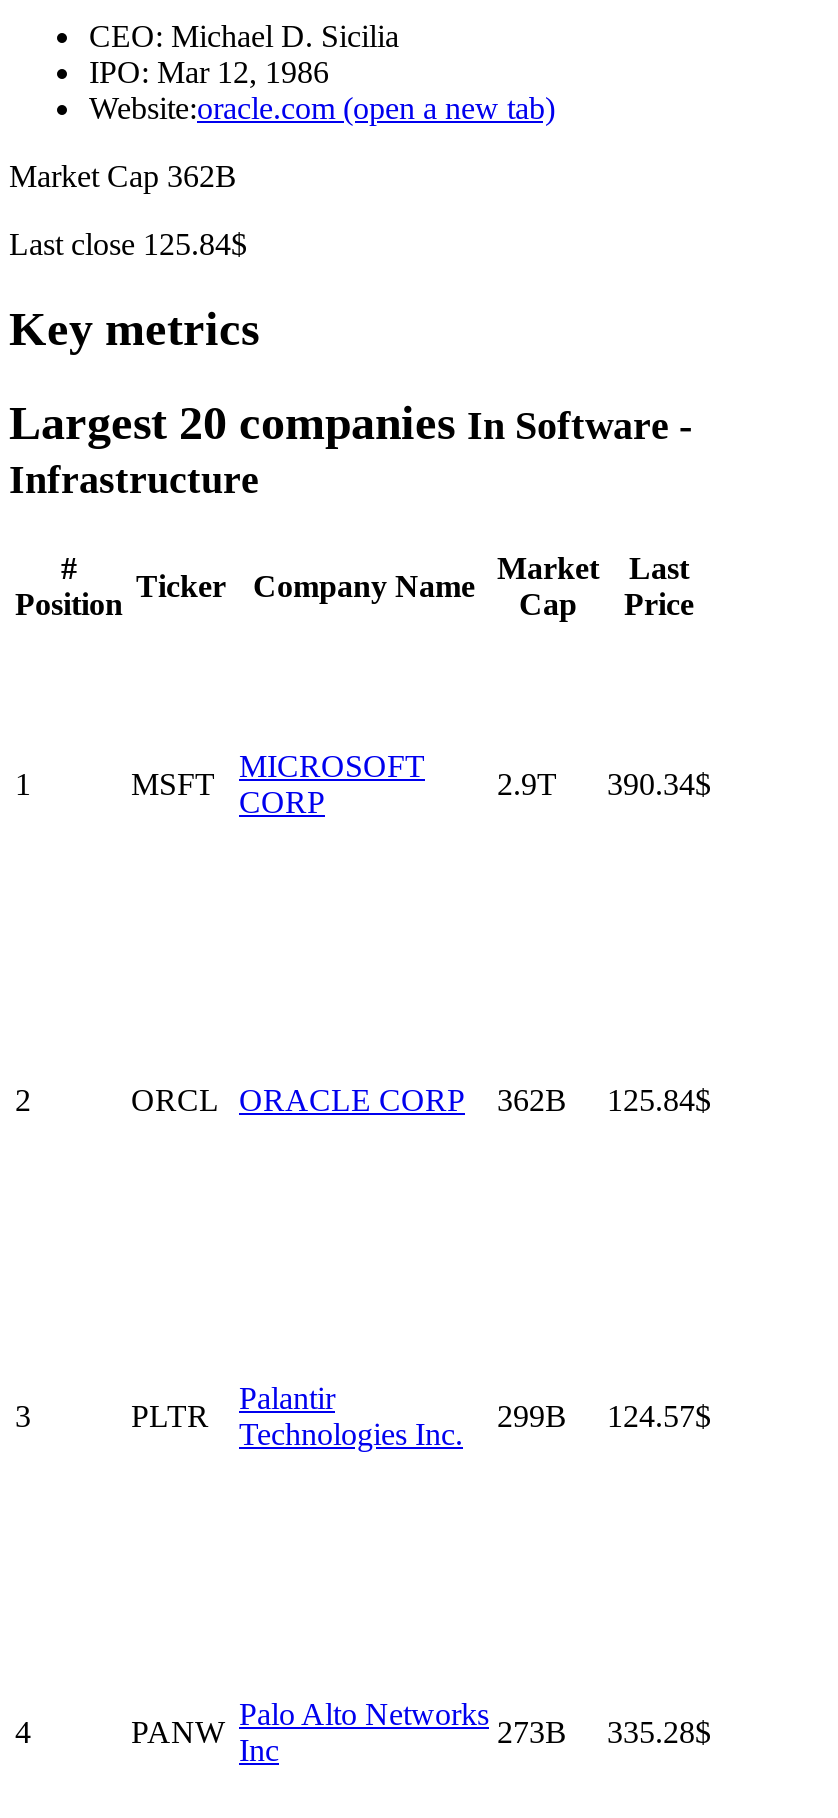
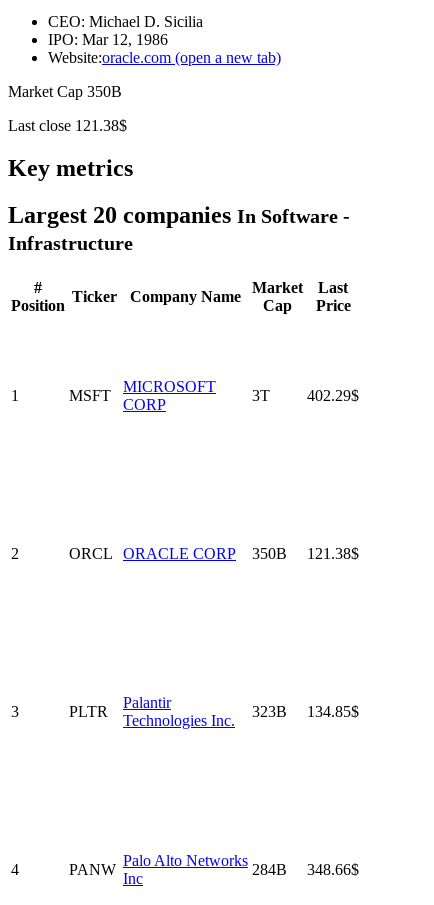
[9,160,237,194] Market Cap 362B -> [8,83,122,100] Market Cap 350B
[9,228,247,262] Last close 125.84$ -> [8,117,127,134] Last close 121.38$
[497,767,711,801] 2.9T | 390.34$ -> [252,387,359,404] 3T | 402.29$
[497,1083,711,1117] 362B | 125.84$ -> [252,545,359,562] 350B | 121.38$
[497,1399,711,1433] 299B | 124.57$ -> [252,703,359,720] 323B | 134.85$
[497,1715,711,1749] 273B | 335.28$ -> [252,861,359,878] 284B | 348.66$

